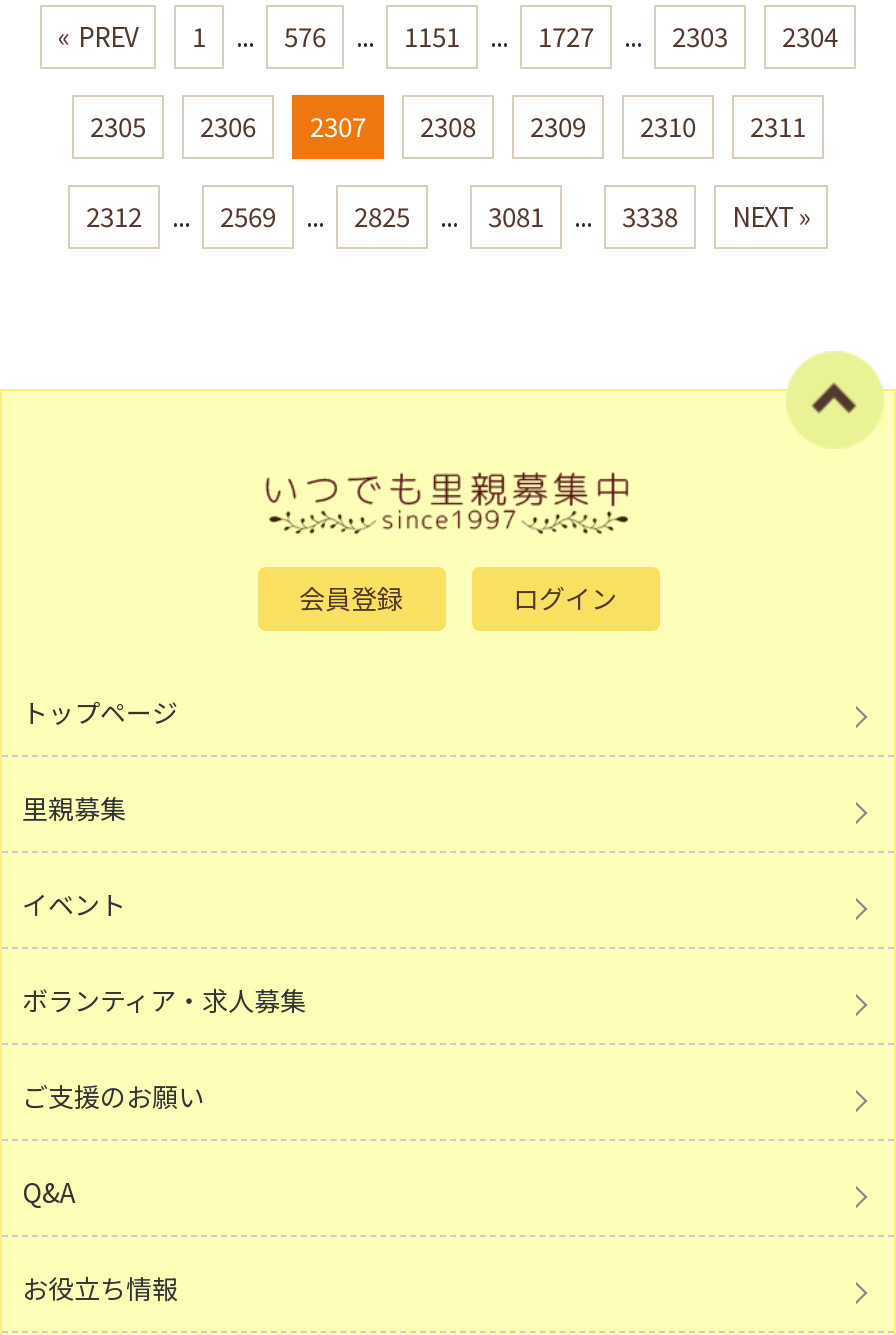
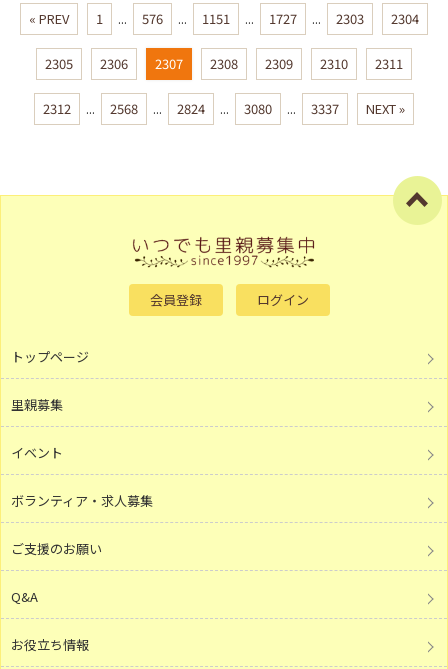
[220,197,276,235] 2569 -> [110,99,138,118] 2568
[354,197,410,235] 2825 -> [177,99,205,118] 2824
[488,197,544,235] 3081 -> [244,99,272,118] 3080
[622,197,678,235] 3338 -> [311,99,339,118] 3337

